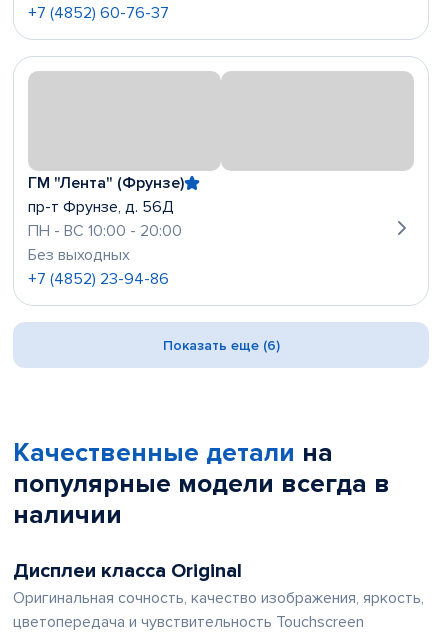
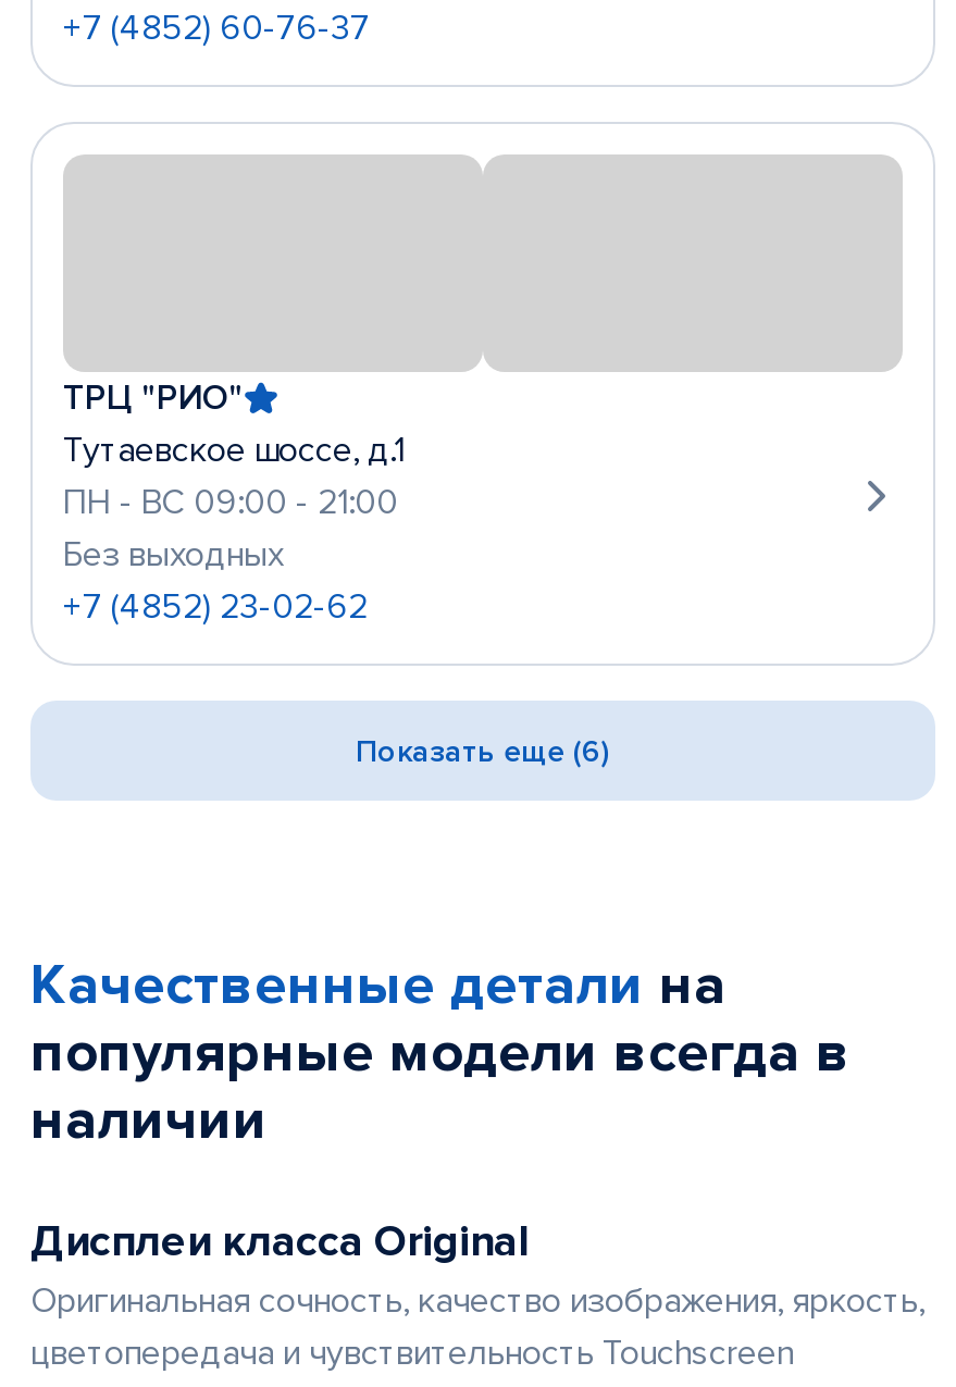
[28,173,184,241] ГМ "Лента" (Фрунзе) | пр-т Фрунзе, д. 56Д | ПН - ВС 10:00 - 20:00 -> [63,376,405,524] ТРЦ "РИО" | Тутаевское шоссе, д.1 | ПН - ВС 09:00 - 21:00
[28,269,169,289] +7 (4852) 23-94-86 -> [63,585,368,629] +7 (4852) 23-02-62

